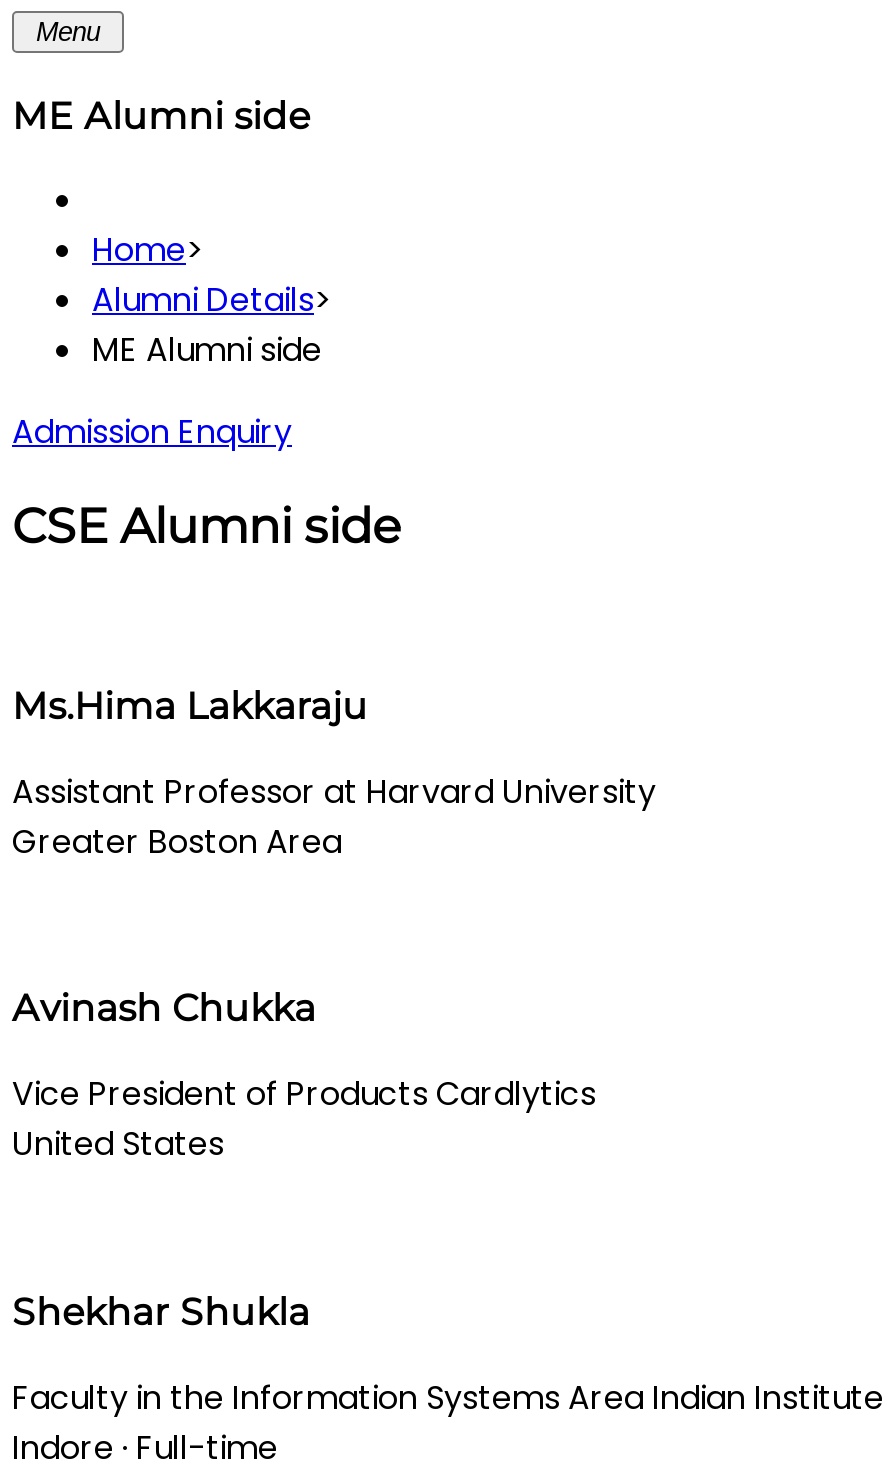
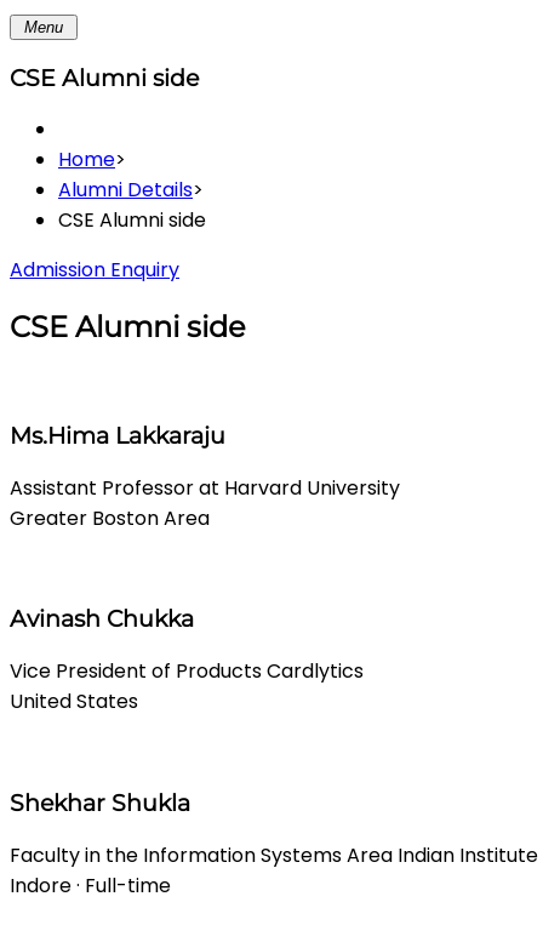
[12,92,310,138] ME Alumni side -> [10,64,199,92] CSE Alumni side
[92,328,322,374] ME Alumni side -> [58,207,206,234] CSE Alumni side

